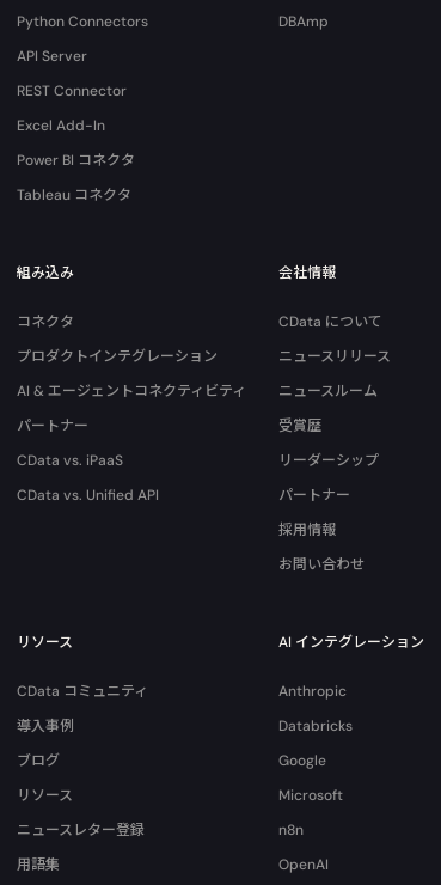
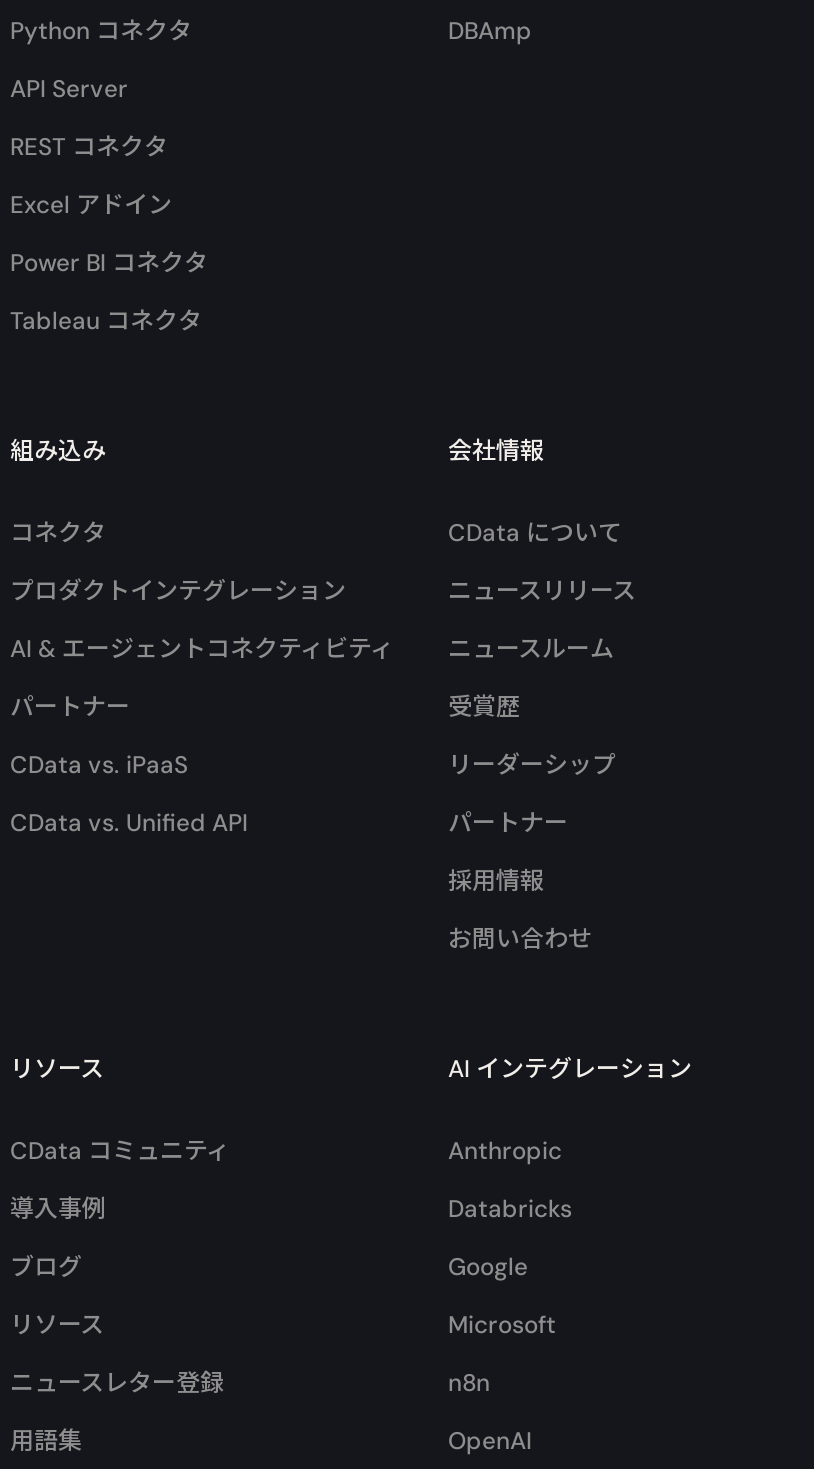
[17,12,148,31] Python Connectors -> [10,15,192,47] Python コネクタ
[17,81,127,100] REST Connector -> [10,131,168,163] REST コネクタ
[17,116,105,135] Excel Add-In -> [10,189,172,221] Excel アドイン

